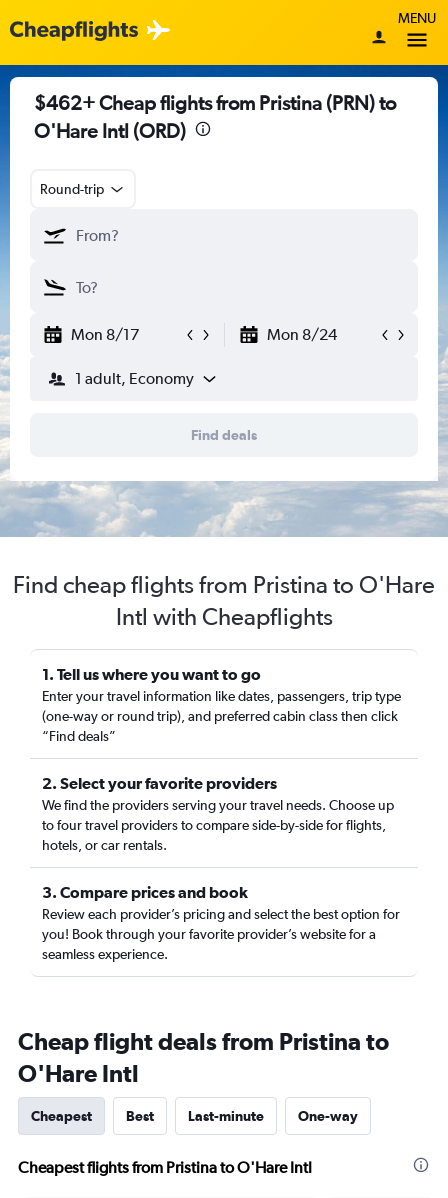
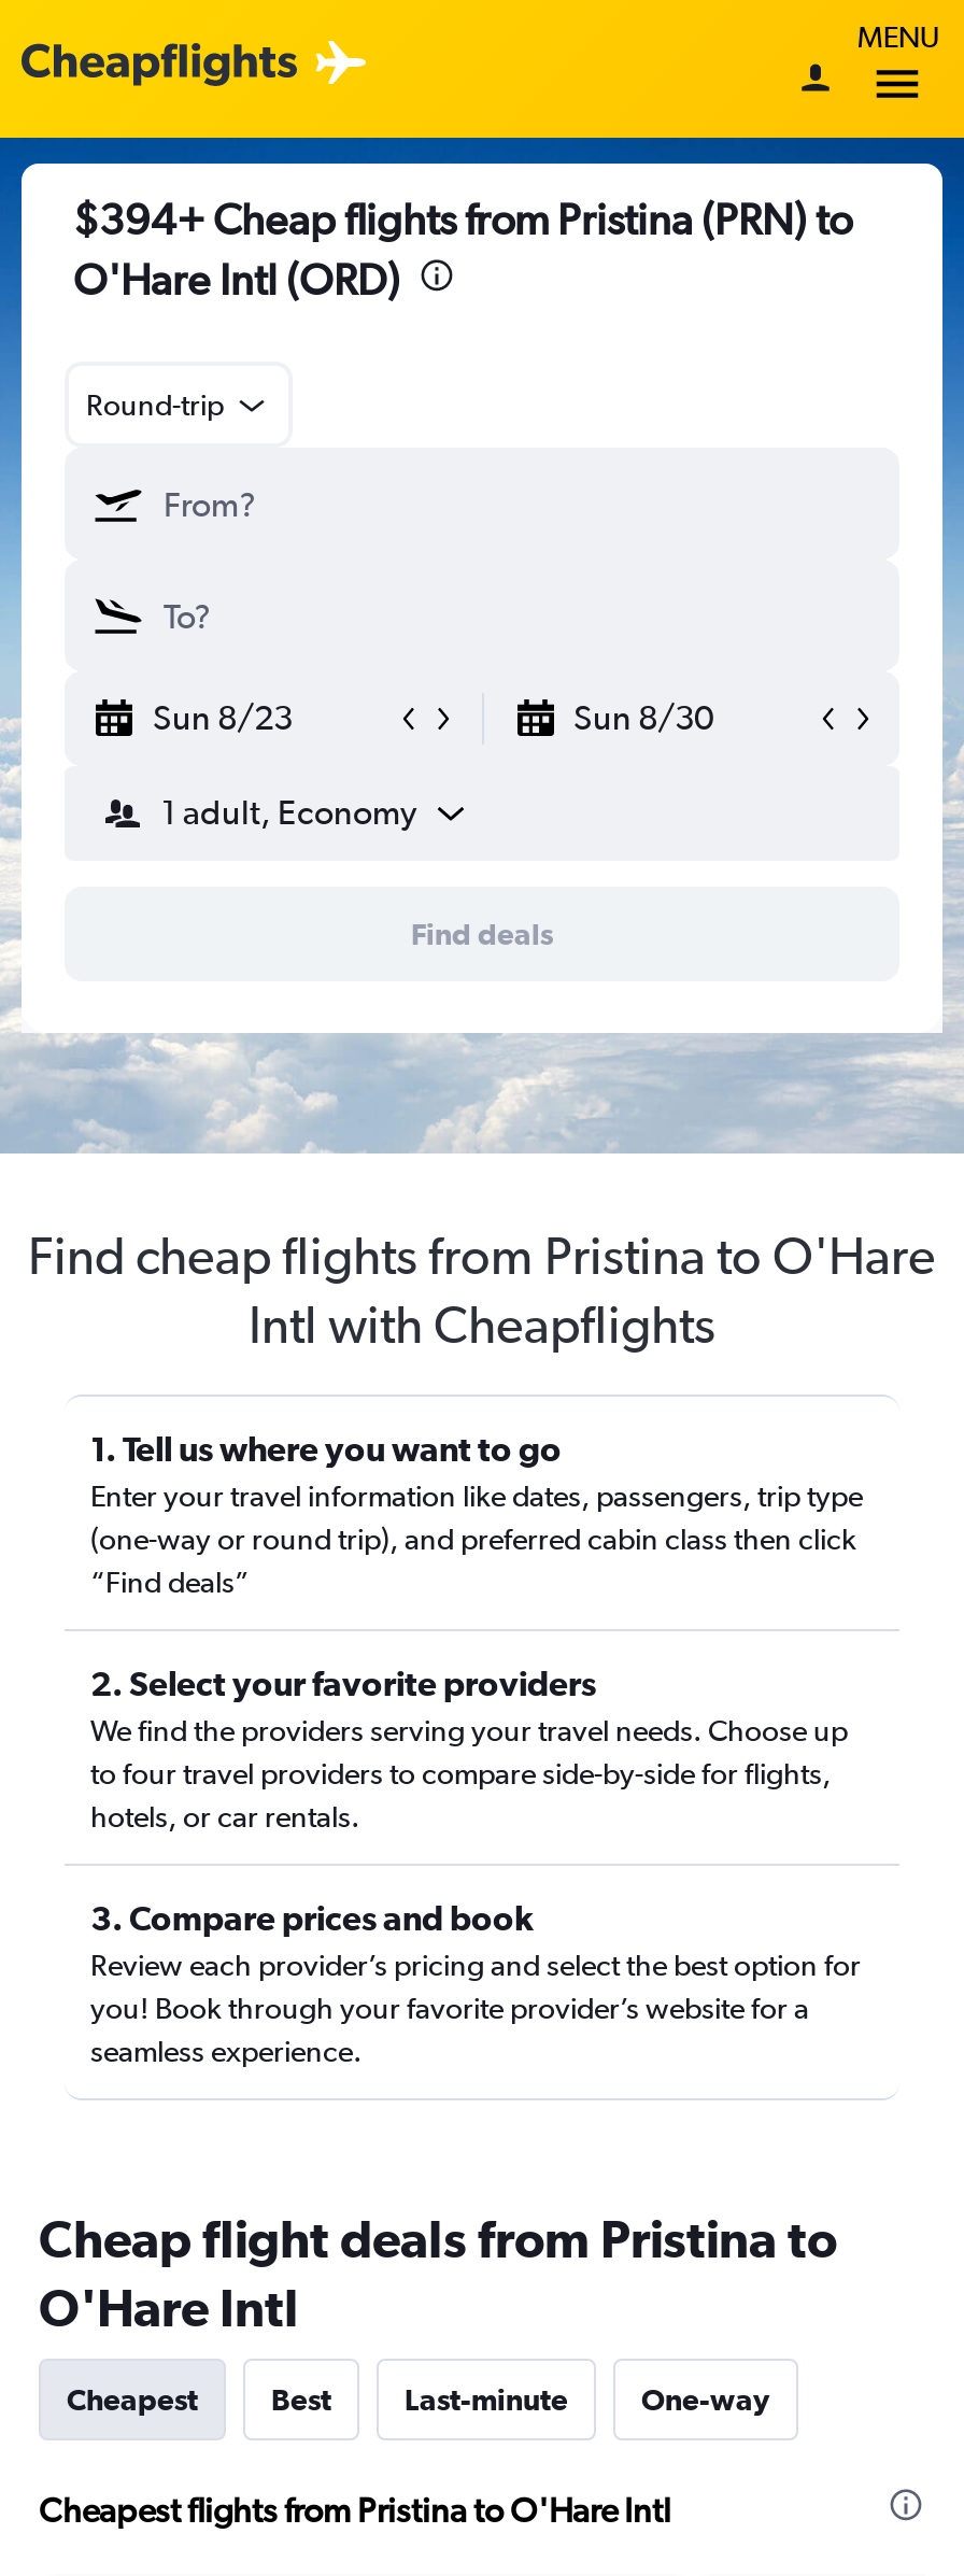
[34,91,396,114] $462+ Cheap flights from Pristina (PRN) to -> [73,194,852,243] $394+ Cheap flights from Pristina (PRN) to
[71,325,336,344] Mon 8/17 | Mon 8/24 -> [153,697,713,738] Sun 8/23 | Sun 8/30

